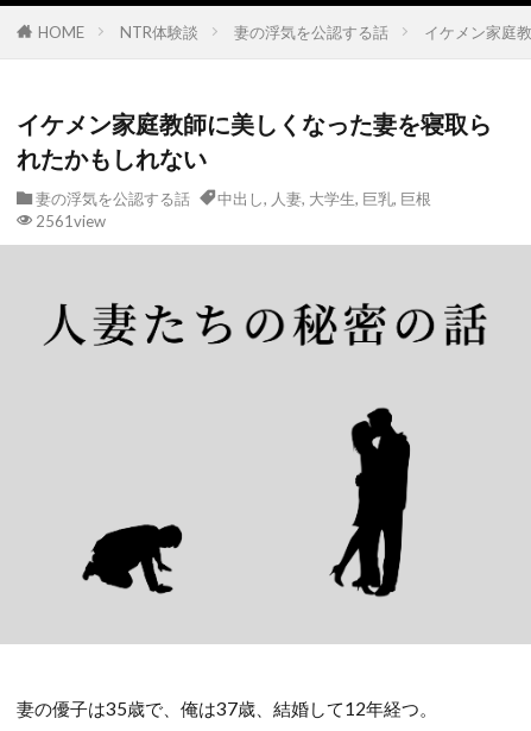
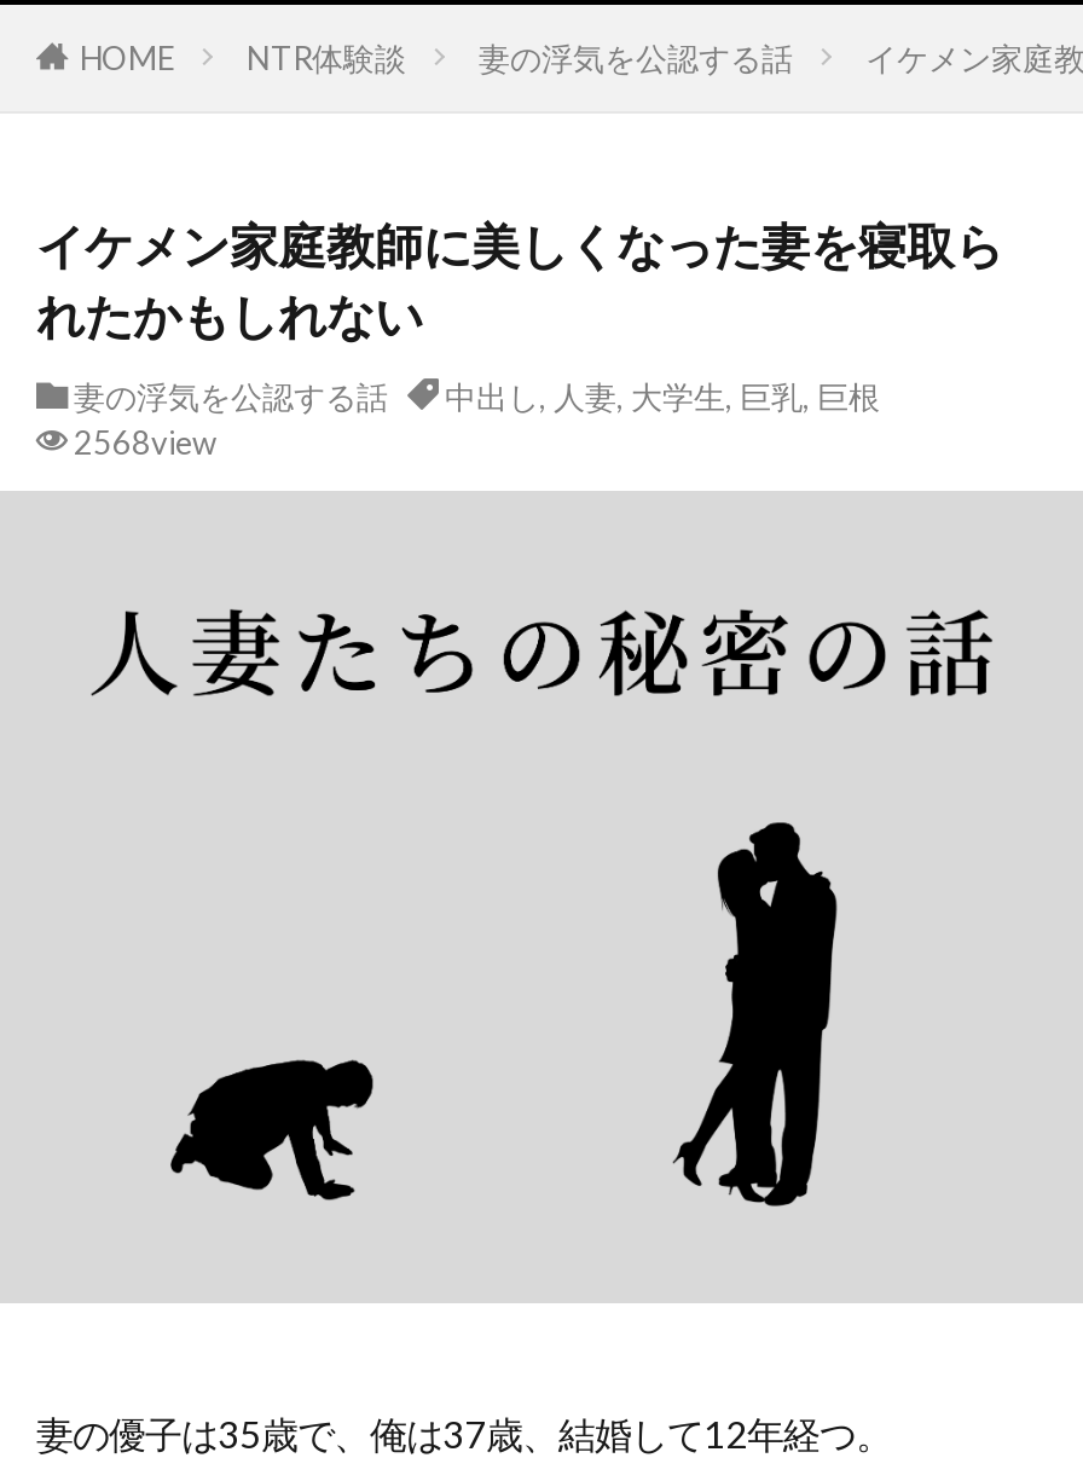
[35,211,105,230] 2561view -> [74,422,216,461] 2568view

